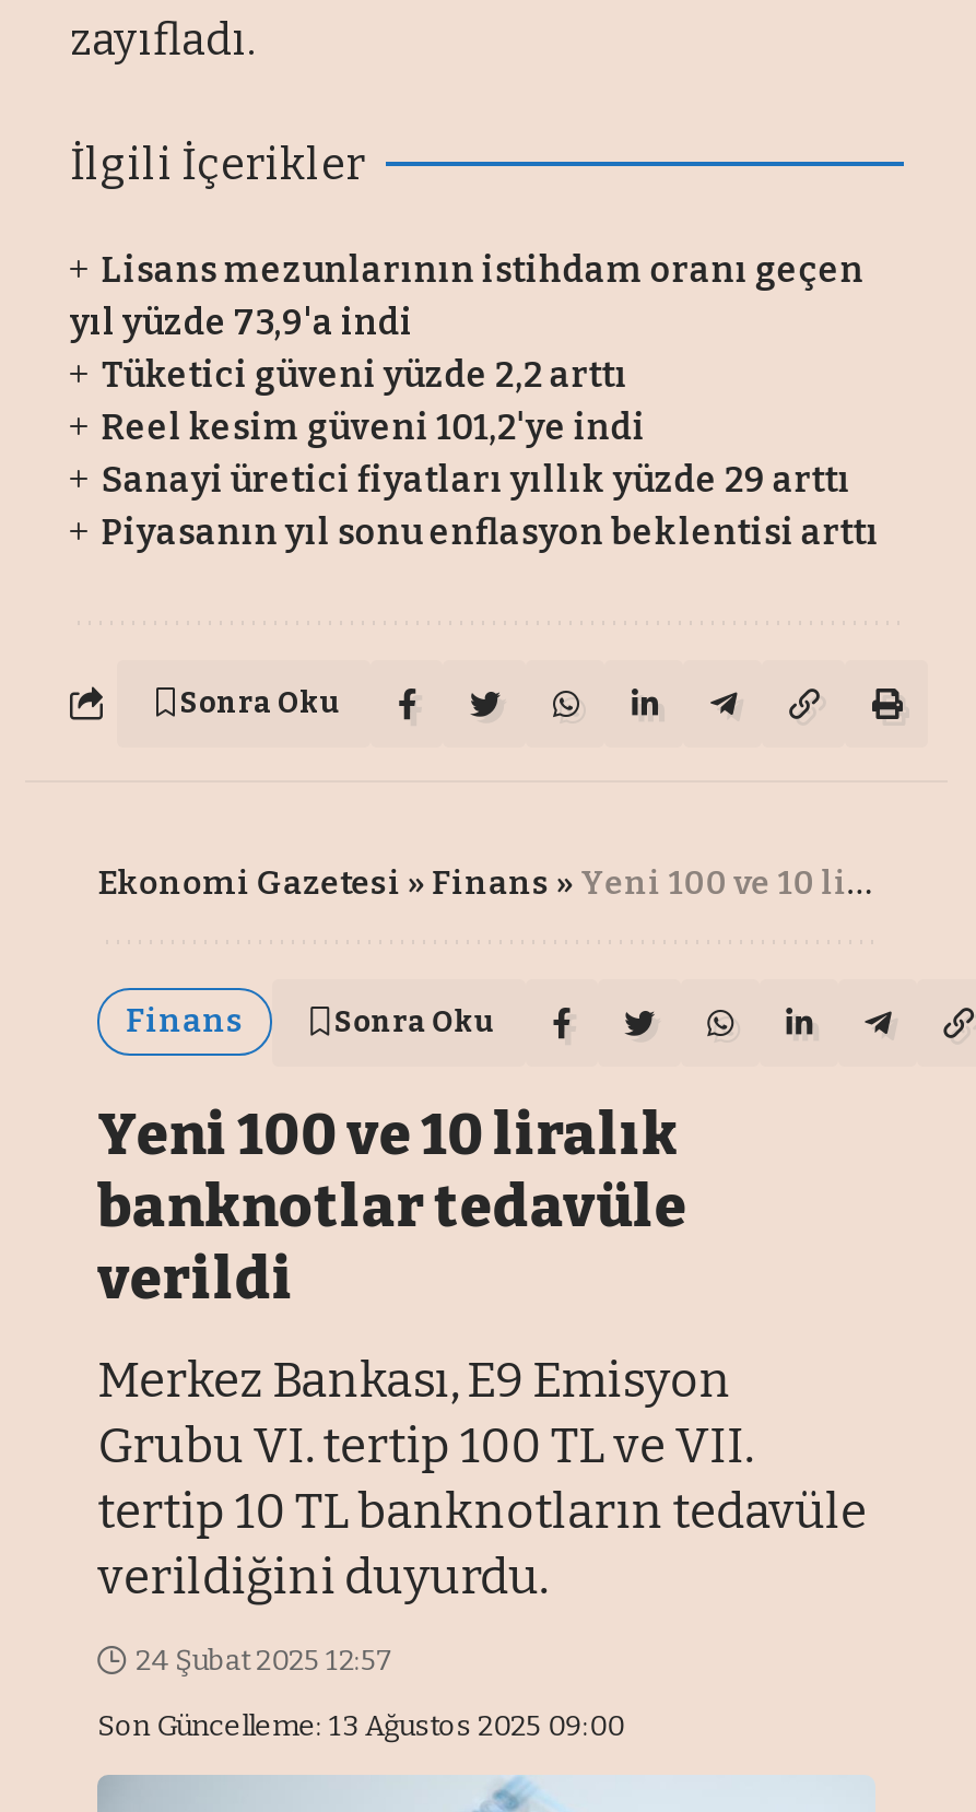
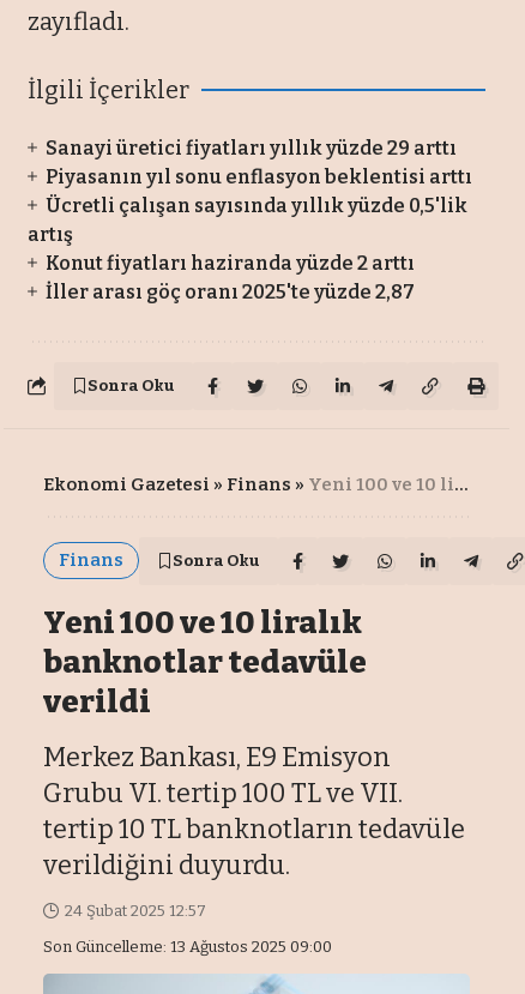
[70,248,864,447] Lisans mezunlarının istihdam oranı geçen | yıl yüzde 73,9'a indi | Tüketici güveni yüzde 2,2 arttı | Reel kesim güveni 101,2'ye indi -> none
moved [101,458,879,552] -> [45,136,472,188]: Sanayi üretici fiyatları yıllık yüzde 29 arttı | Piyasanın yıl sonu enflasyon beklentisi arttı
none -> [28,194,467,303] Ücretli çalışan sayısında yıllık yüzde 0,5'lik | artış | Konut fiyatları haziranda yüzde 2 arttı | İller arası göç oranı 2025'te yüzde 2,87

